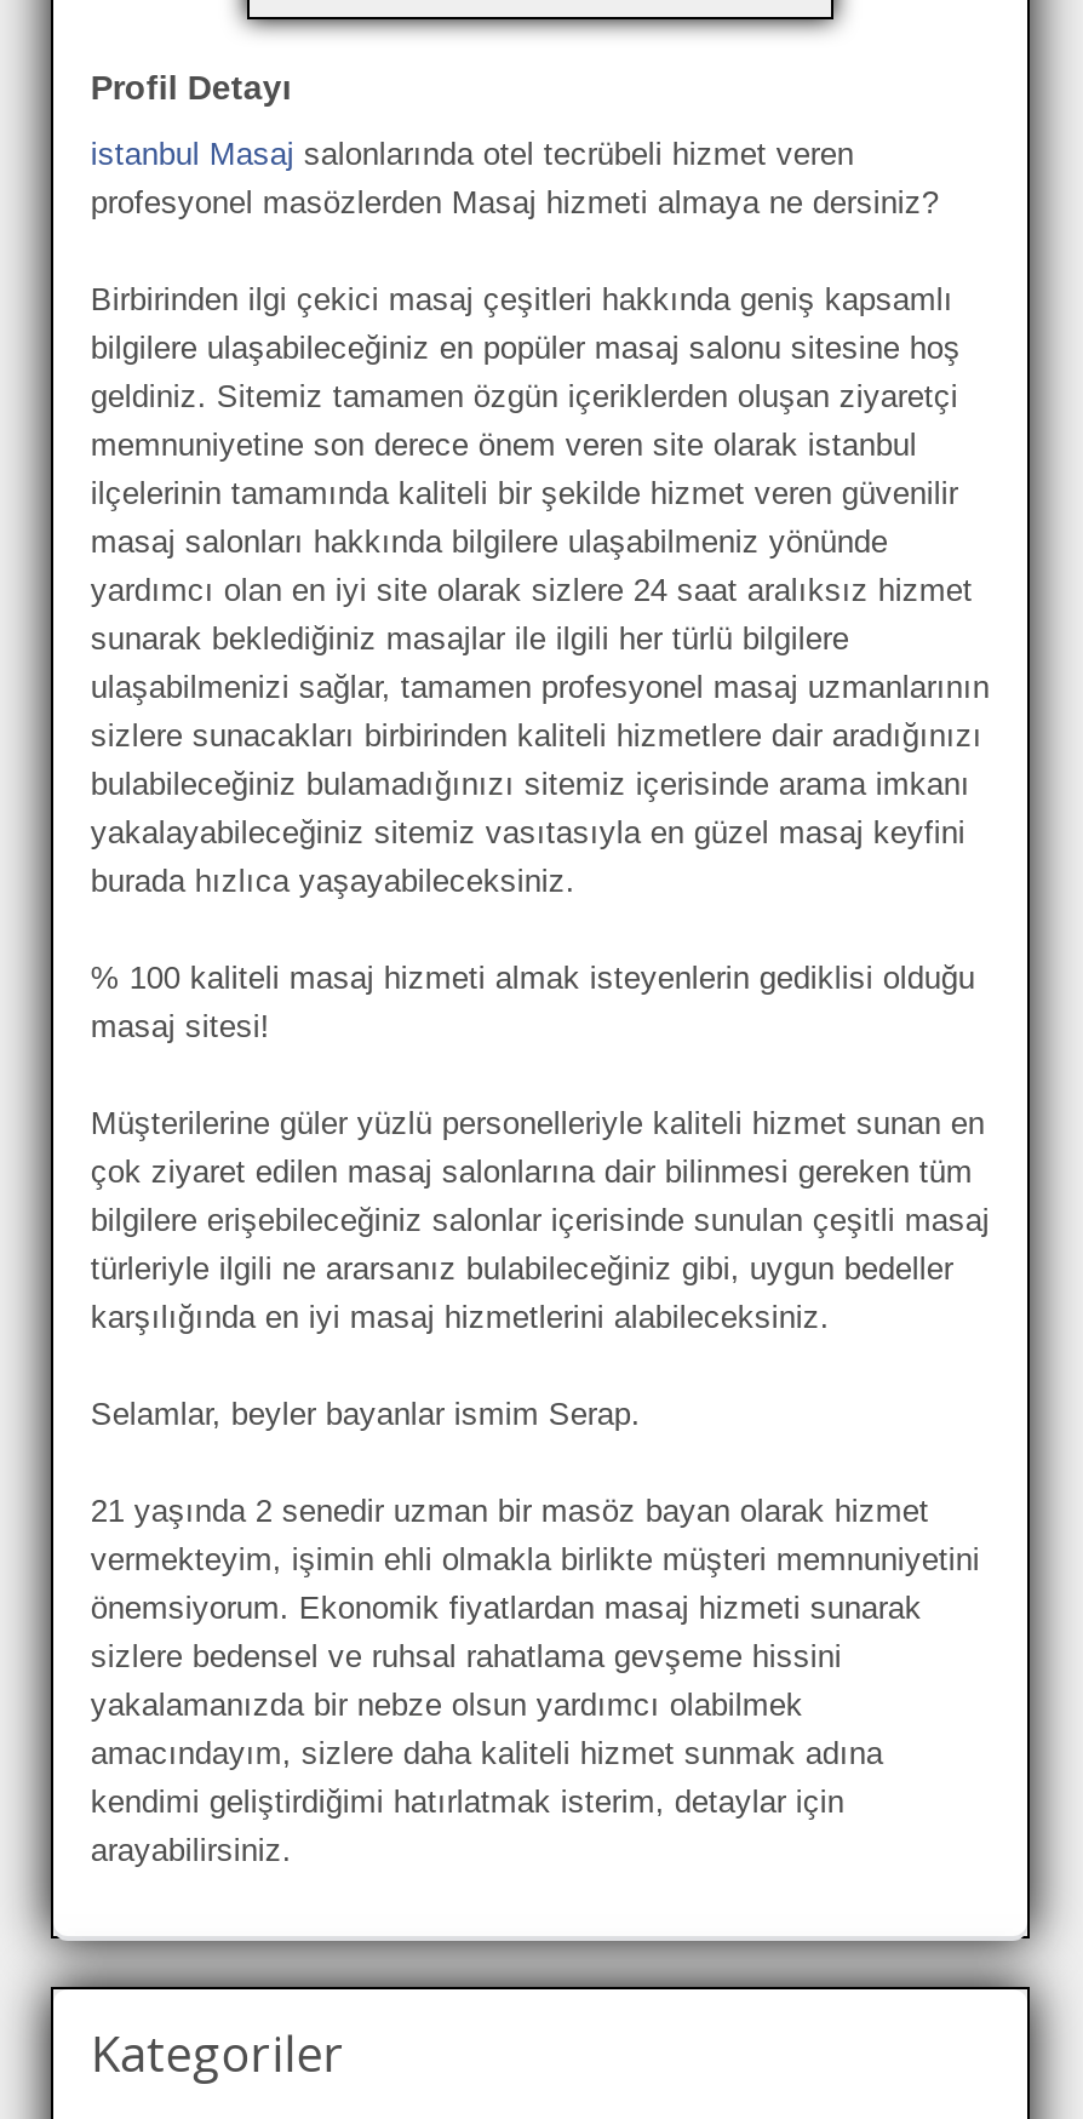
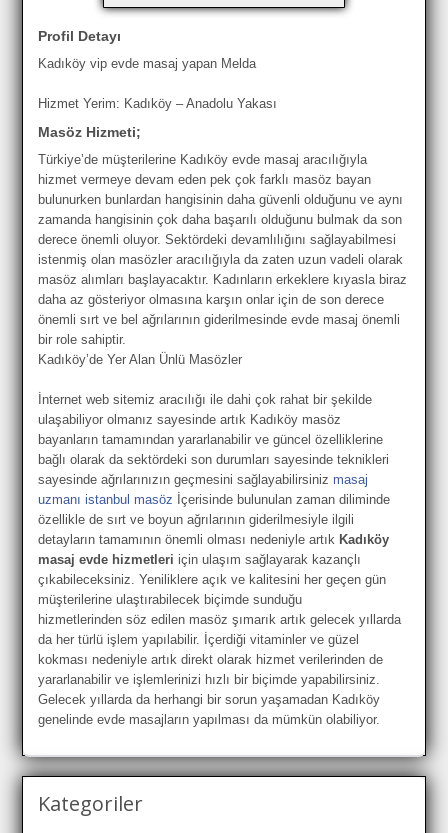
[91,134,989,1867] istanbul Masaj salonlarında otel tecrübeli hizmet veren | profesyonel masözlerden Masaj hizmeti almaya ne dersiniz? | Birbirinden ilgi çekici masaj çeşitleri hakkında geniş kapsamlı | bilgilere ulaşabileceğiniz en popüler masaj salonu sitesine hoş | geldiniz. Sitemiz tamamen özgün içeriklerden oluşan ziyaretçi | memnuniyetine son derece önem veren site olarak istanbul | ilçelerinin tamamında kaliteli bir şekilde hizmet veren güvenilir | masaj salonları hakkında bilgilere ulaşabilmeniz yönünde | yardımcı olan en iyi site olarak sizlere 24 saat aralıksız hizmet | sunarak beklediğiniz masajlar ile ilgili her türlü bilgilere | ulaşabilmenizi sağlar, tamamen profesyonel masaj uzmanlarının | sizlere sunacakları birbirinden kaliteli hizmetlere dair aradığınızı | bulabileceğiniz bulamadığınızı sitemiz içerisinde arama imkanı | yakalayabileceğiniz sitemiz vasıtasıyla en güzel masaj keyfini | burada hızlıca yaşayabileceksiniz. | % 100 kaliteli masaj hizmeti almak isteyenlerin gediklisi olduğu | masaj sitesi! | Müşterilerine güler yüzlü personelleriyle kaliteli hizmet sunan en | çok ziyaret edilen masaj salonlarına dair bilinmesi gereken tüm | bilgilere erişebileceğiniz salonlar içerisinde sunulan çeşitli masaj | türleriyle ilgili ne ararsanız bulabileceğiniz gibi, uygun bedeller | karşılığında en iyi masaj hizmetlerini alabileceksiniz. | Selamlar, beyler bayanlar ismim Serap. | 21 yaşında 2 senedir uzman bir masöz bayan olarak hizmet | vermekteyim, işimin ehli olmakla birlikte müşteri memnuniyetini | önemsiyorum. Ekonomik fiyatlardan masaj hizmeti sunarak | sizlere bedensel ve ruhsal rahatlama gevşeme hissini | yakalamanızda bir nebze olsun yardımcı olabilmek | amacındayım, sizlere daha kaliteli hizmet sunmak adına | kendimi geliştirdiğimi hatırlatmak isterim, detaylar için | arayabilirsiniz. -> [38,55,407,726] Kadıköy vip evde masaj yapan Melda | Hizmet Yerim: Kadıköy – Anadolu Yakası | Masöz Hizmeti; | Türkiye’de müşterilerine Kadıköy evde masaj aracılığıyla | hizmet vermeye devam eden pek çok farklı masöz bayan | bulunurken bunlardan hangisinin daha güvenli olduğunu ve aynı | zamanda hangisinin çok daha başarılı olduğunu bulmak da son | derece önemli oluyor. Sektördeki devamlılığını sağlayabilmesi | istenmiş olan masözler aracılığıyla da zaten uzun vadeli olarak | masöz alımları başlayacaktır. Kadınların erkeklere kıyasla biraz | daha az gösteriyor olmasına karşın onlar için de son derece | önemli sırt ve bel ağrılarının giderilmesinde evde masaj önemli | bir role sahiptir. | Kadıköy’de Yer Alan Ünlü Masözler | İnternet web sitemiz aracılığı ile dahi çok rahat bir şekilde | ulaşabiliyor olmanız sayesinde artık Kadıköy masöz | bayanların tamamından yararlanabilir ve güncel özelliklerine | bağlı olarak da sektördeki son durumları sayesinde teknikleri | sayesinde ağrılarınızın geçmesini sağlayabilirsiniz masaj | uzmanı istanbul masöz İçerisinde bulunulan zaman diliminde | özellikle de sırt ve boyun ağrılarının giderilmesiyle ilgili | detayların tamamının önemli olması nedeniyle artık Kadıköy | masaj evde hizmetleri için ulaşım sağlayarak kazançlı | çıkabileceksiniz. Yeniliklere açık ve kalitesini her geçen gün | müşterilerine ulaştırabilecek biçimde sunduğu | hizmetlerinden söz edilen masöz şımarık artık gelecek yıllarda | da her türlü işlem yapılabilir. İçerdiği vitaminler ve güzel | kokması nedeniyle artık direkt olarak hizmet verilerinden de | yararlanabilir ve işlemlerinizi hızlı bir biçimde yapabilirsiniz. | Gelecek yıllarda da herhangi bir sorun yaşamadan Kadıköy | genelinde evde masajların yapılması da mümkün olabiliyor.

